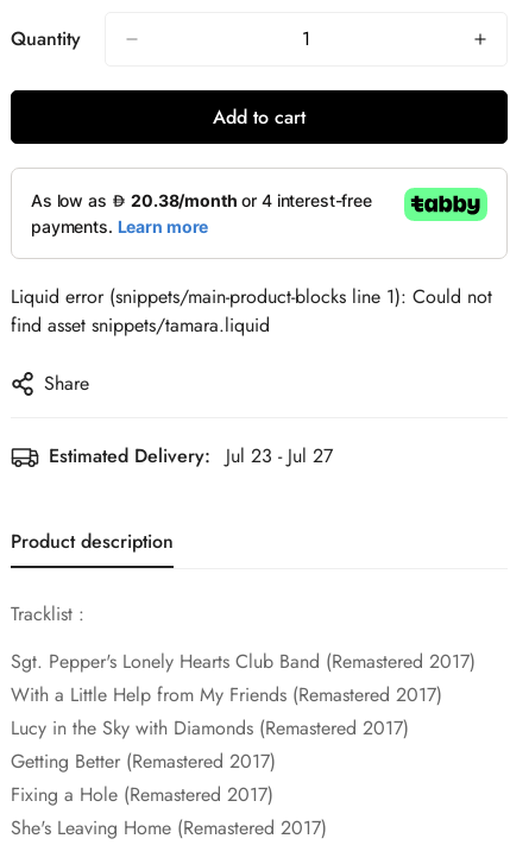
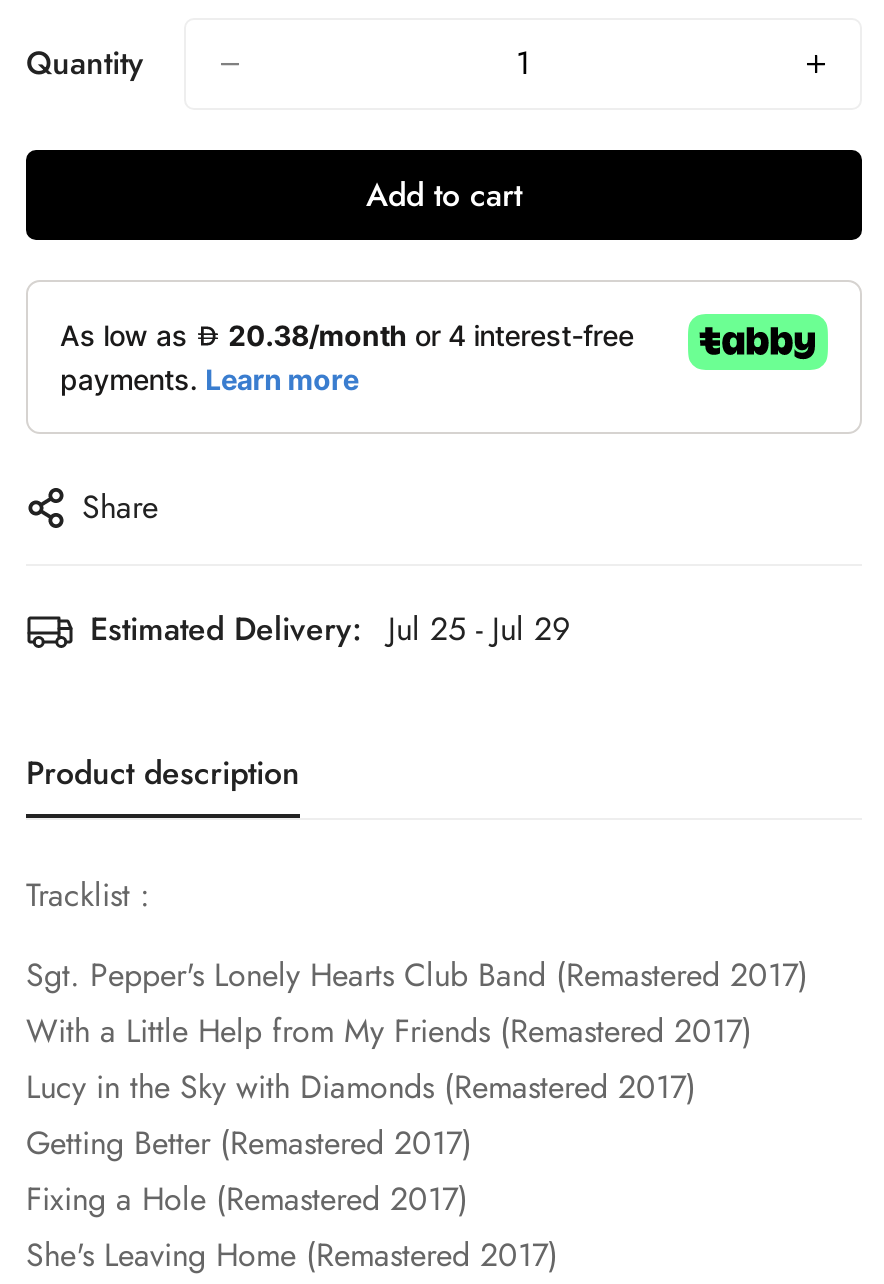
[11,283,492,339] Liquid error (snippets/main-product-blocks line 1): Could not | find asset snippets/tamara.liquid -> none
[49,442,333,469] Estimated Delivery: Jul 23 - Jul 27 -> [90,606,570,652] Estimated Delivery: Jul 25 - Jul 29

